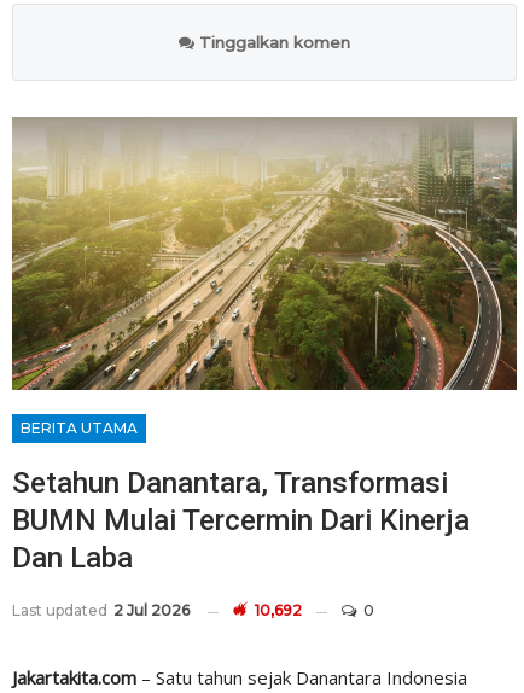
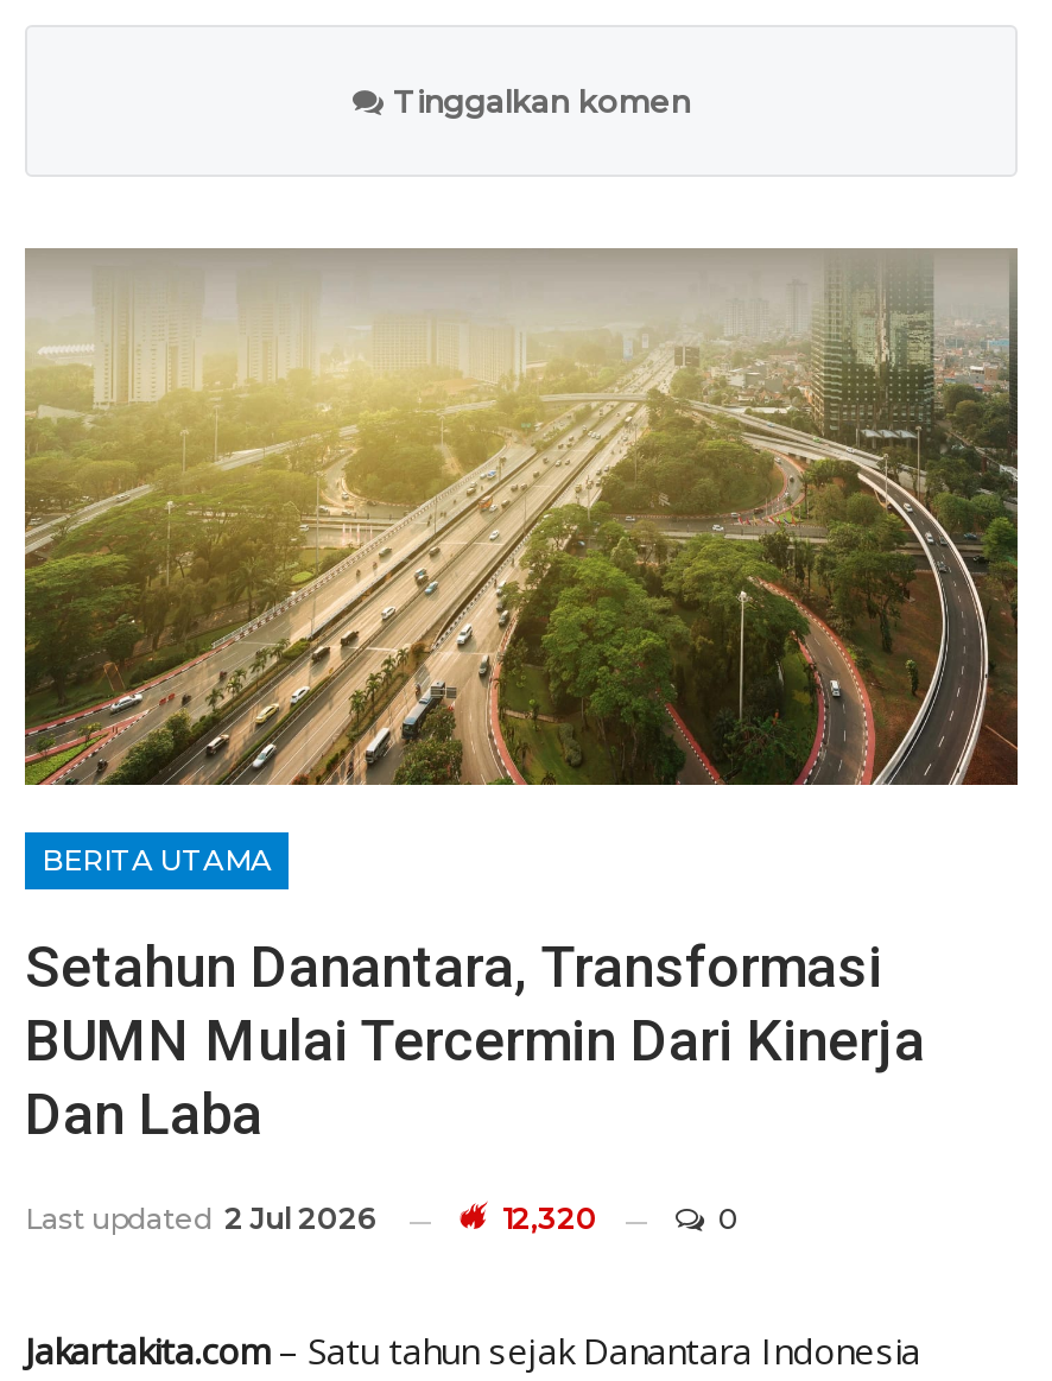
[251,602,302,620] 10,692 -> [495,1202,597,1237] 12,320

